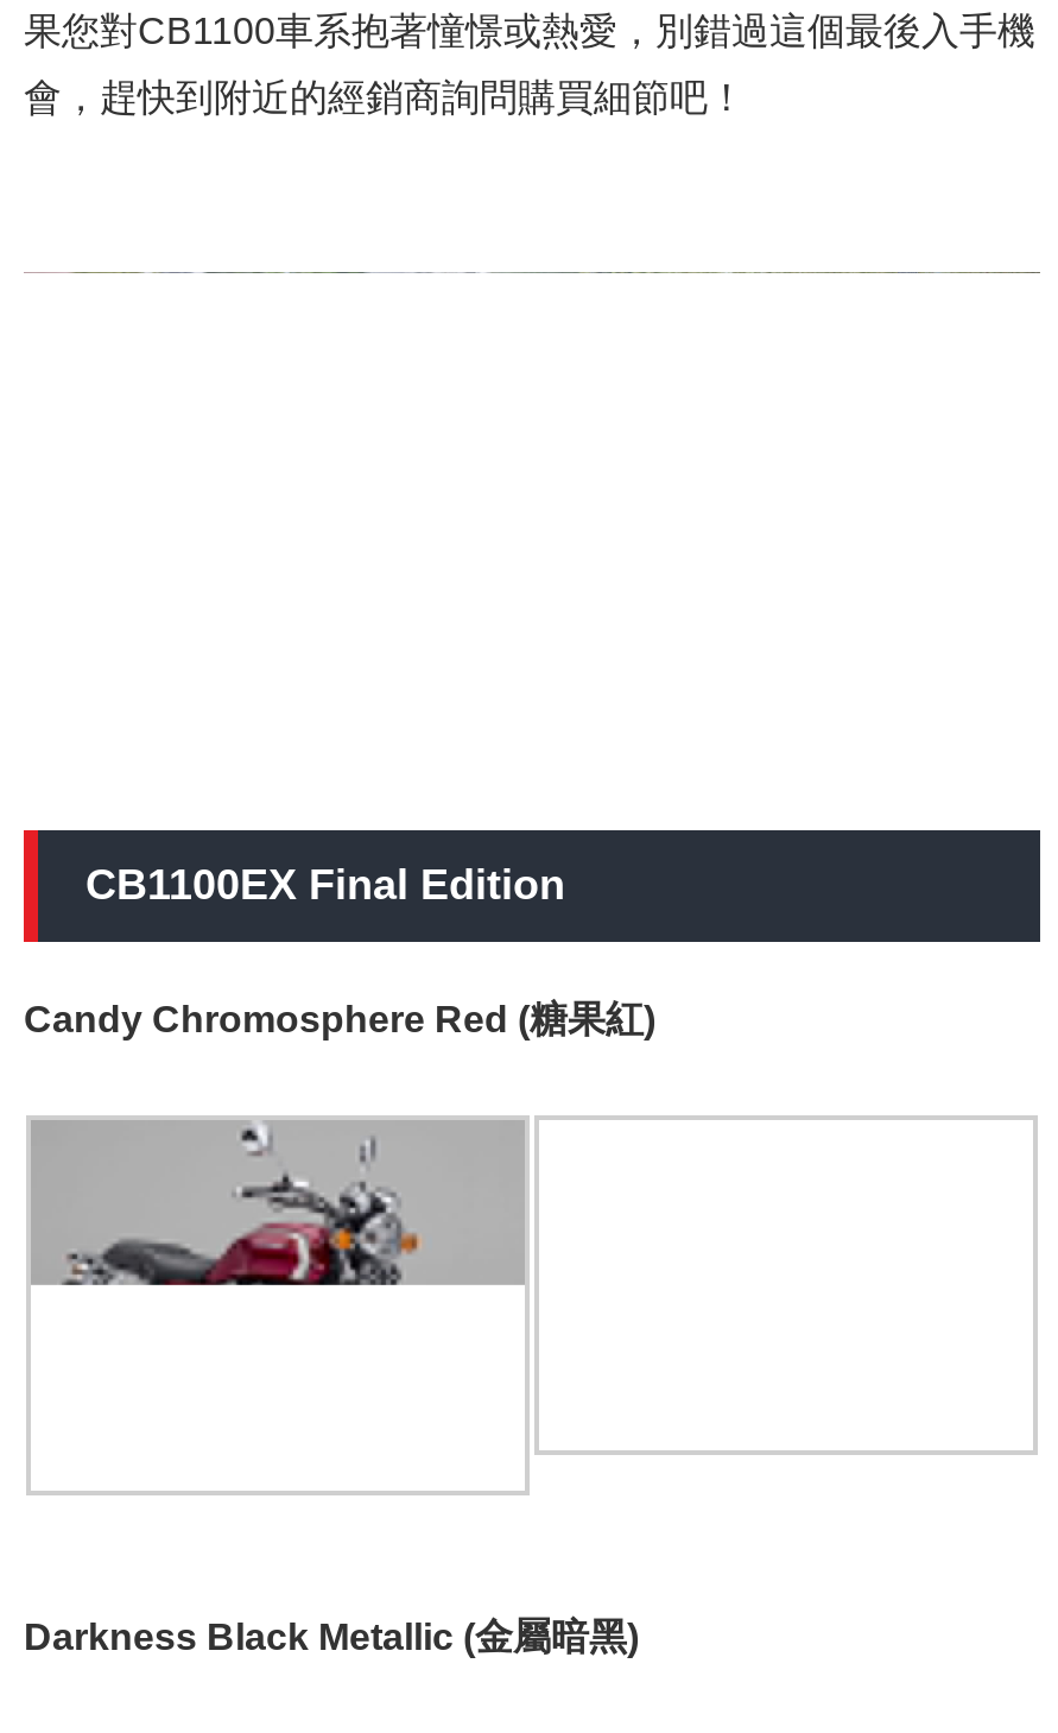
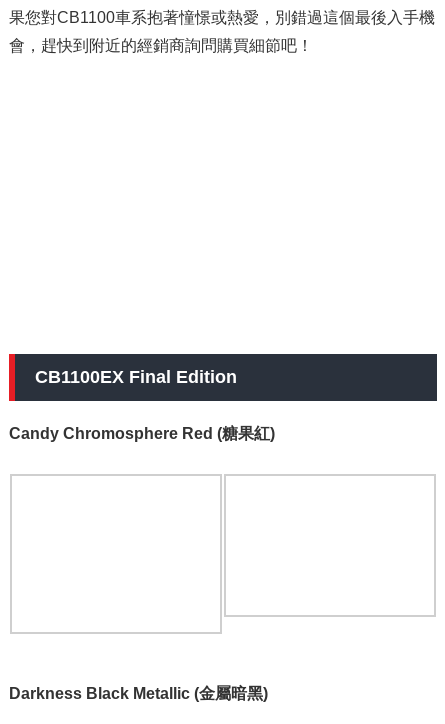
[28,1118,525,1289] [image] -> none

